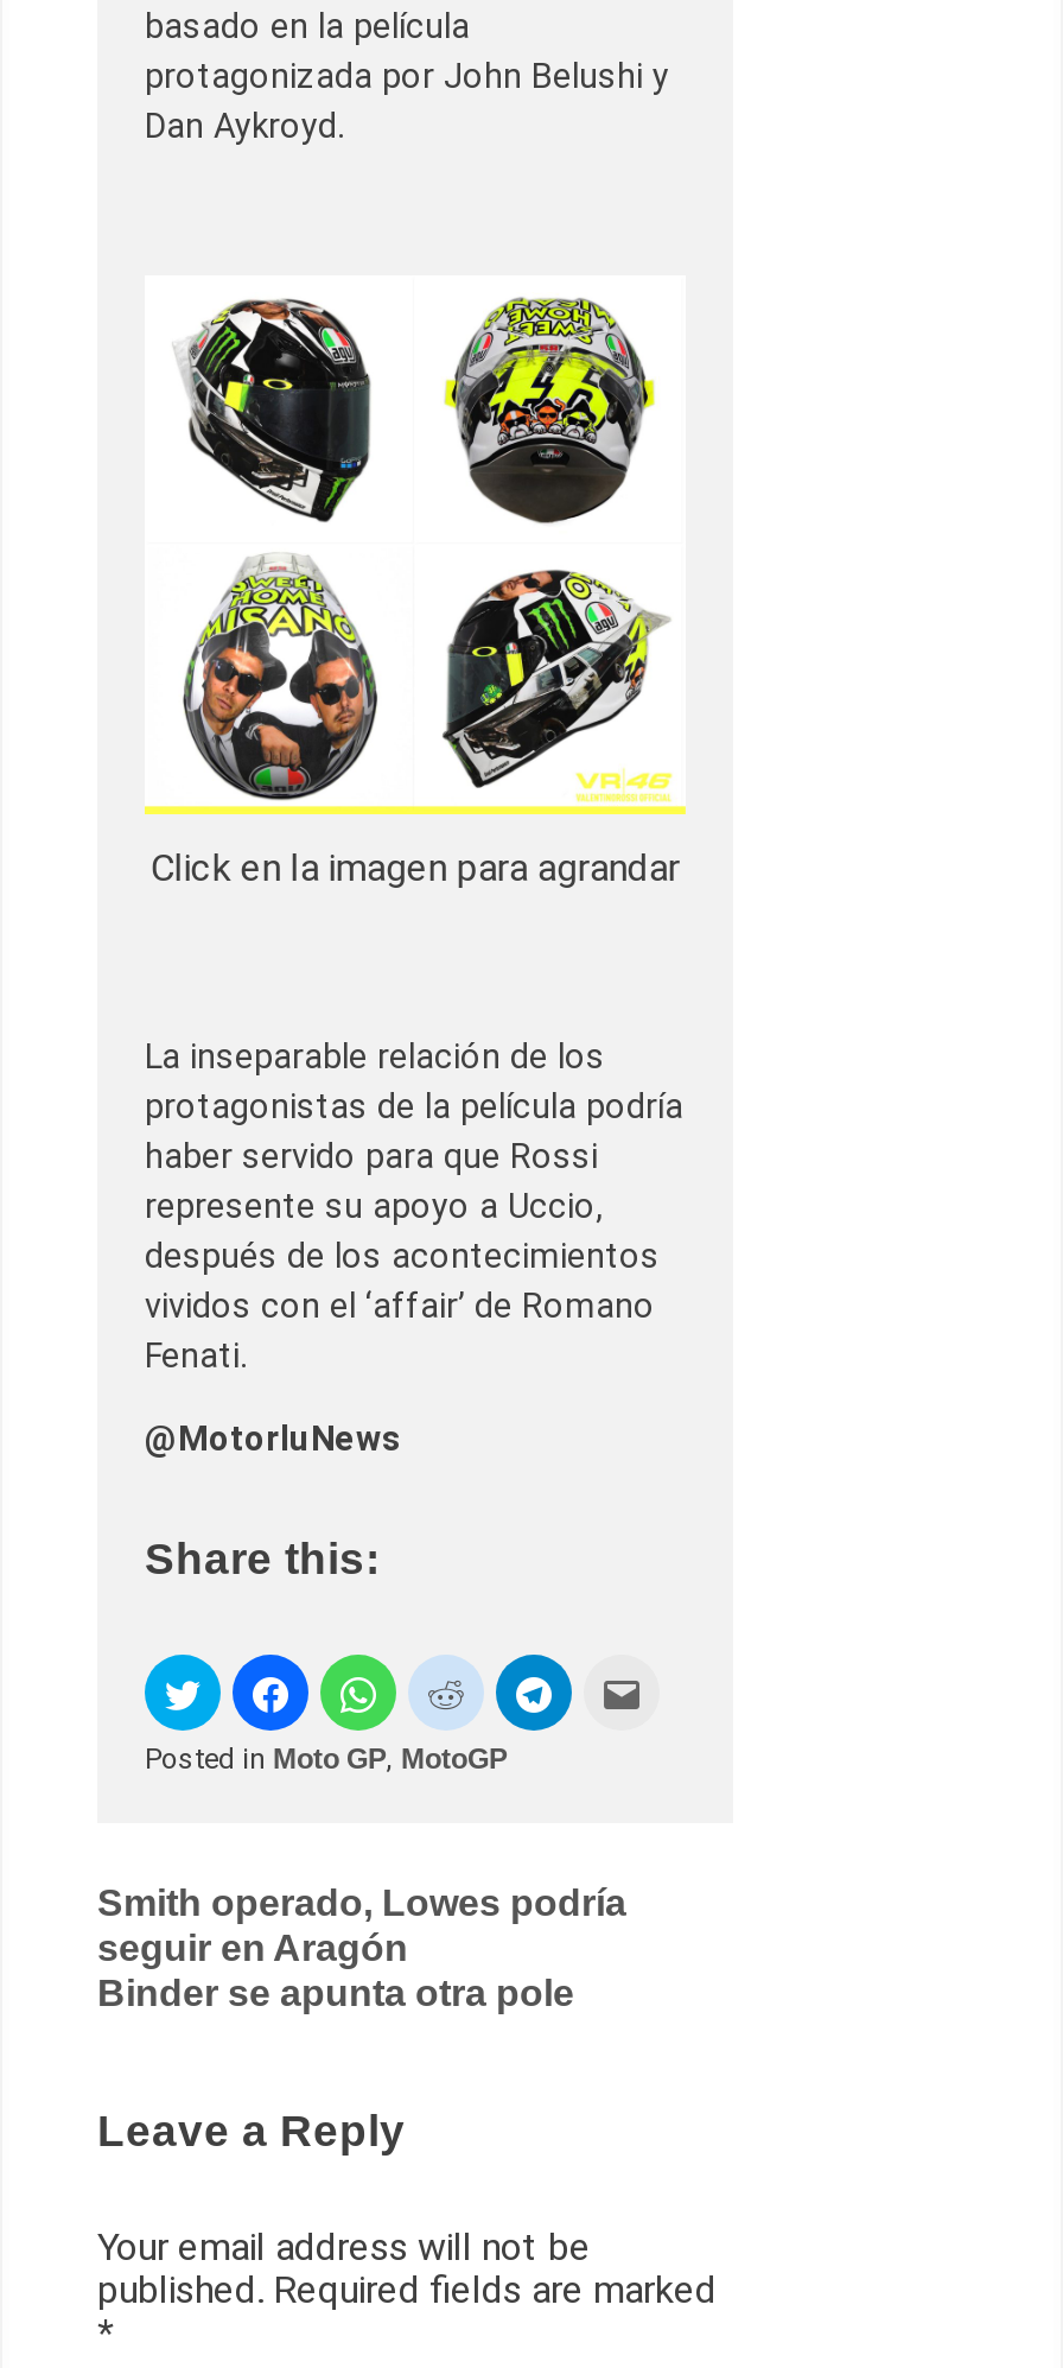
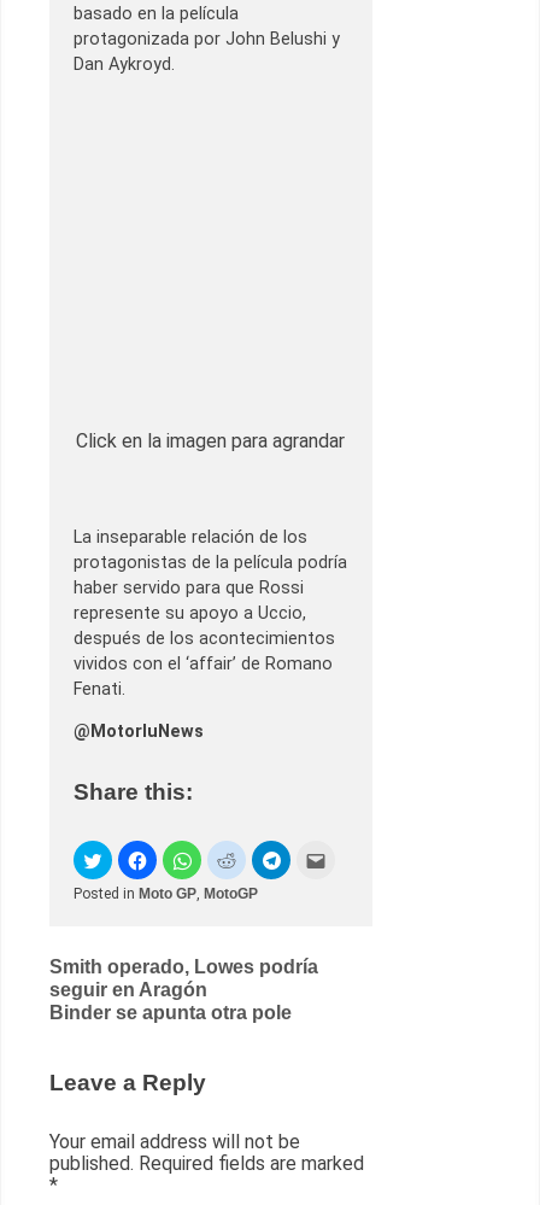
[183,297,373,525] [image] -> none
[444,297,657,525] [image] -> none
[142,556,688,817] [image] -> none

